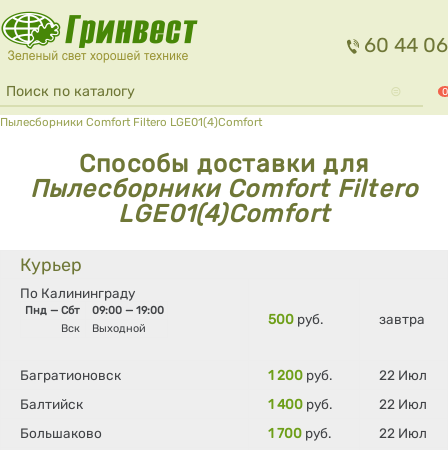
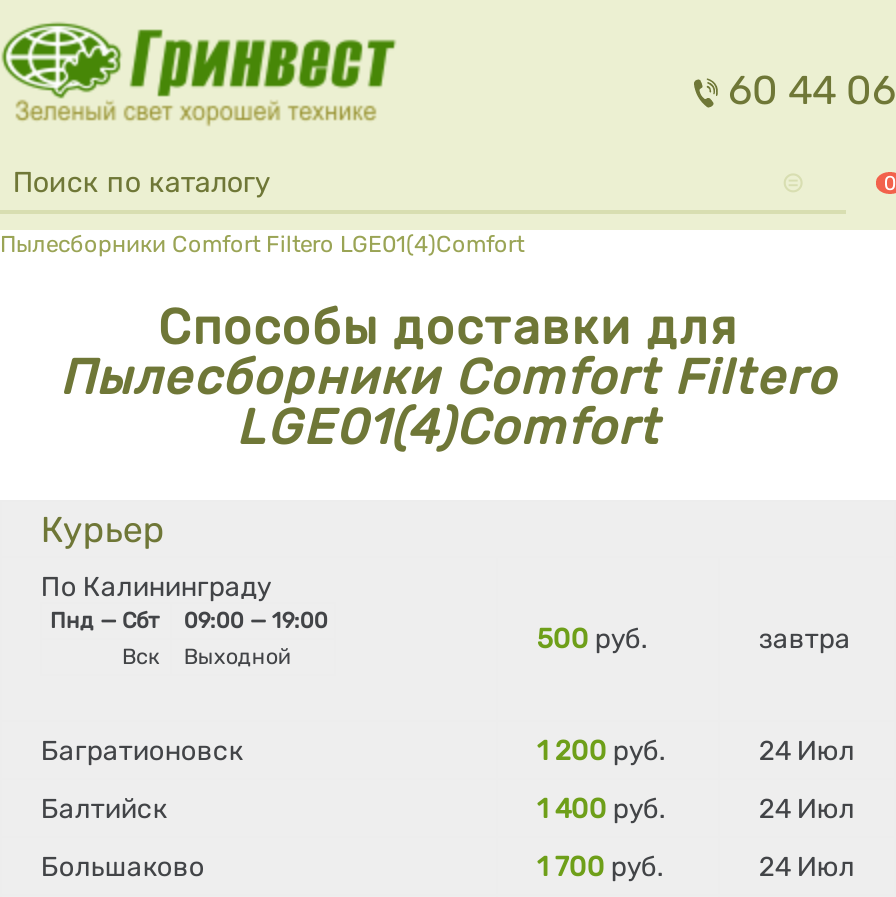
[379,367,427,383] 22 Июл -> [759,734,855,766] 24 Июл
[379,396,427,412] 22 Июл -> [759,792,855,824] 24 Июл
[379,425,427,441] 22 Июл -> [759,850,855,882] 24 Июл

